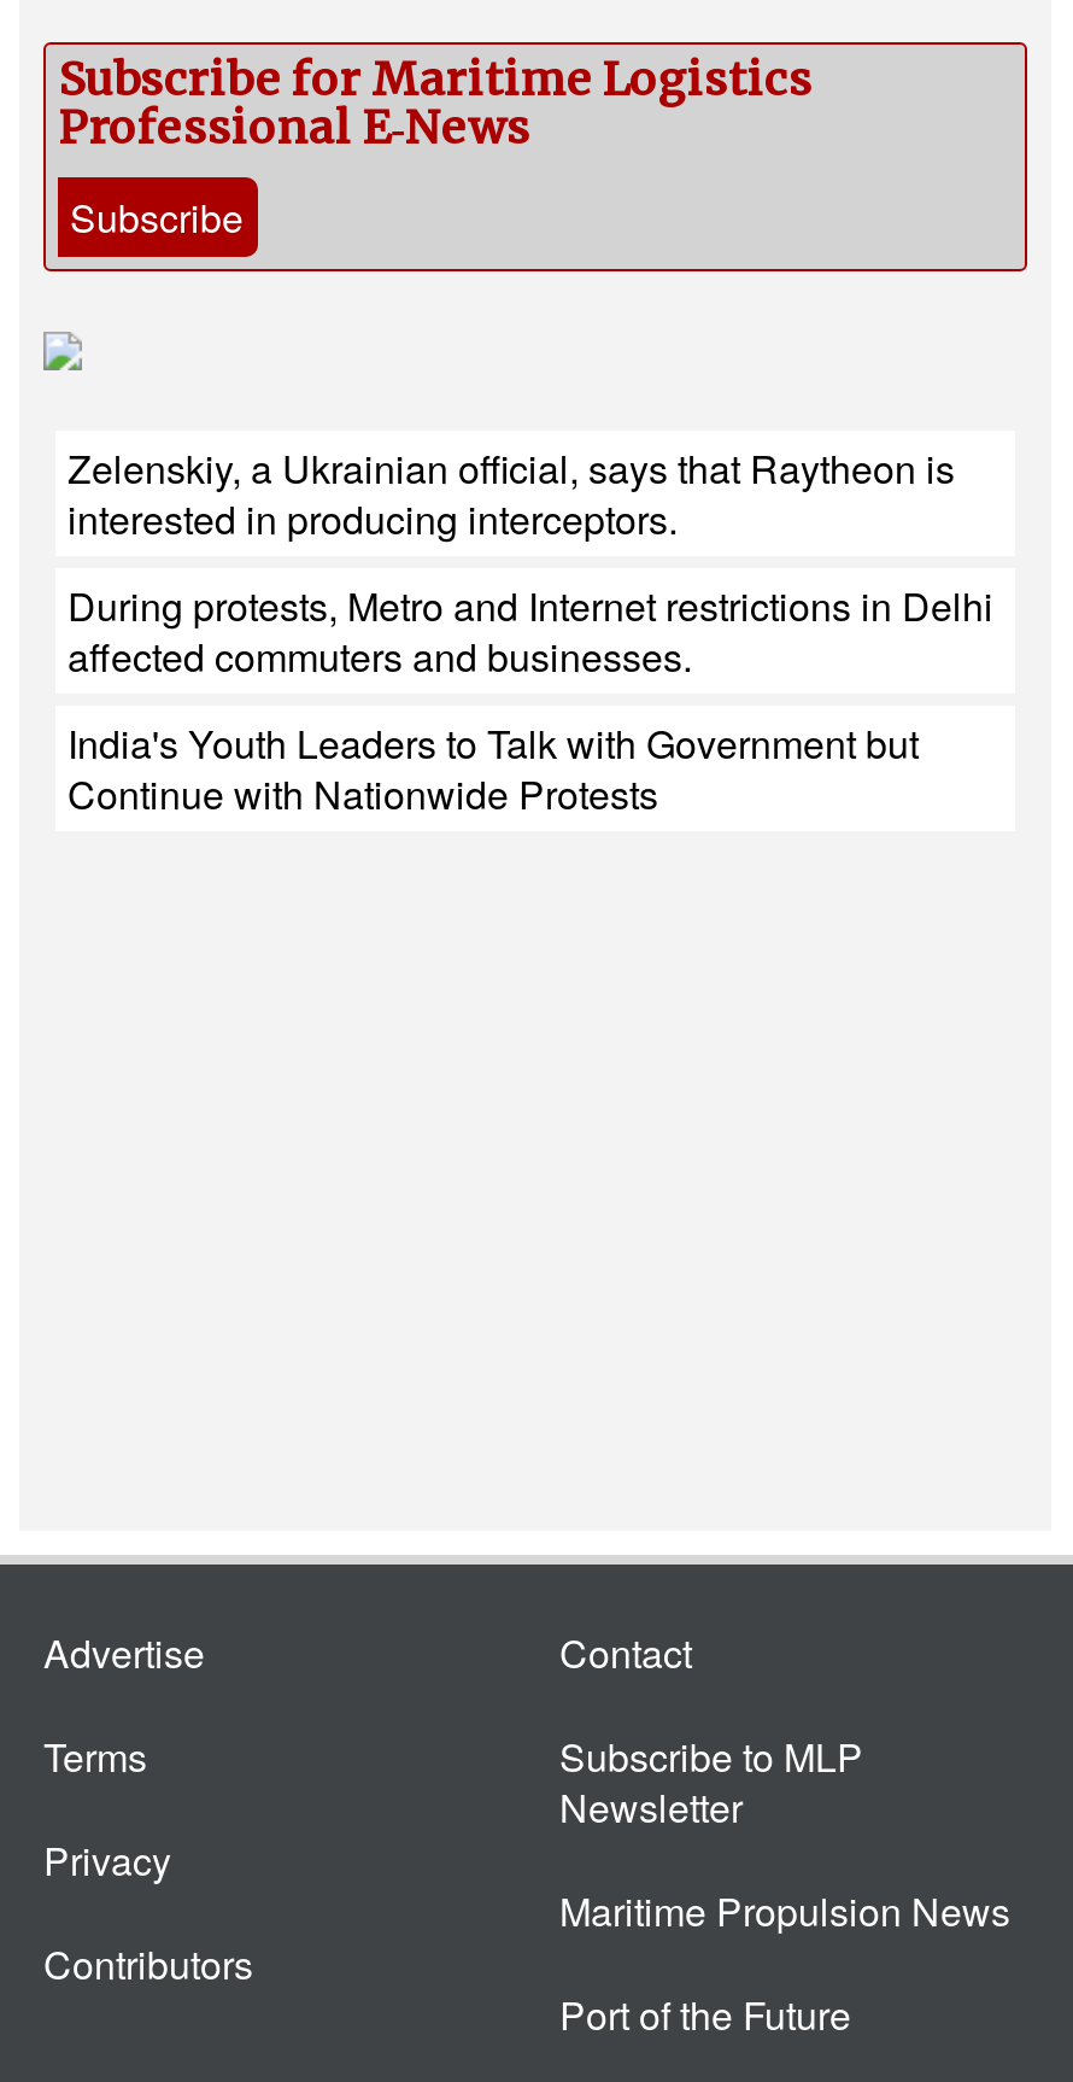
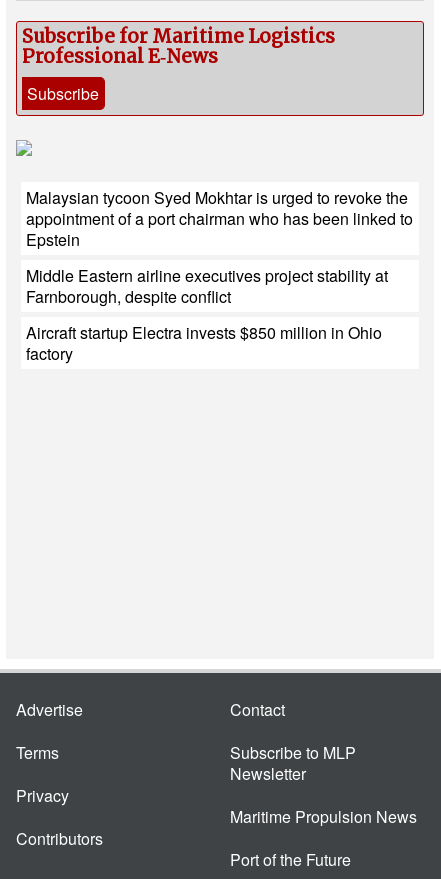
[68,442,955,548] Zelenskiy, a Ukrainian official, says that Raytheon is | interested in producing interceptors. -> [26,186,413,251] Malaysian tycoon Syed Mokhtar is urged to revoke the | appointment of a port chairman who has been linked to | Epstein
[68,579,993,685] During protests, Metro and Internet restrictions in Delhi | affected commuters and businesses. -> [26,264,388,308] Middle Eastern airline executives project stability at | Farnborough, despite conflict
[68,717,919,823] India's Youth Leaders to Talk with Government but | Continue with Nationwide Protests -> [26,321,382,365] Aircraft startup Electra invests $850 million in Ohio | factory

